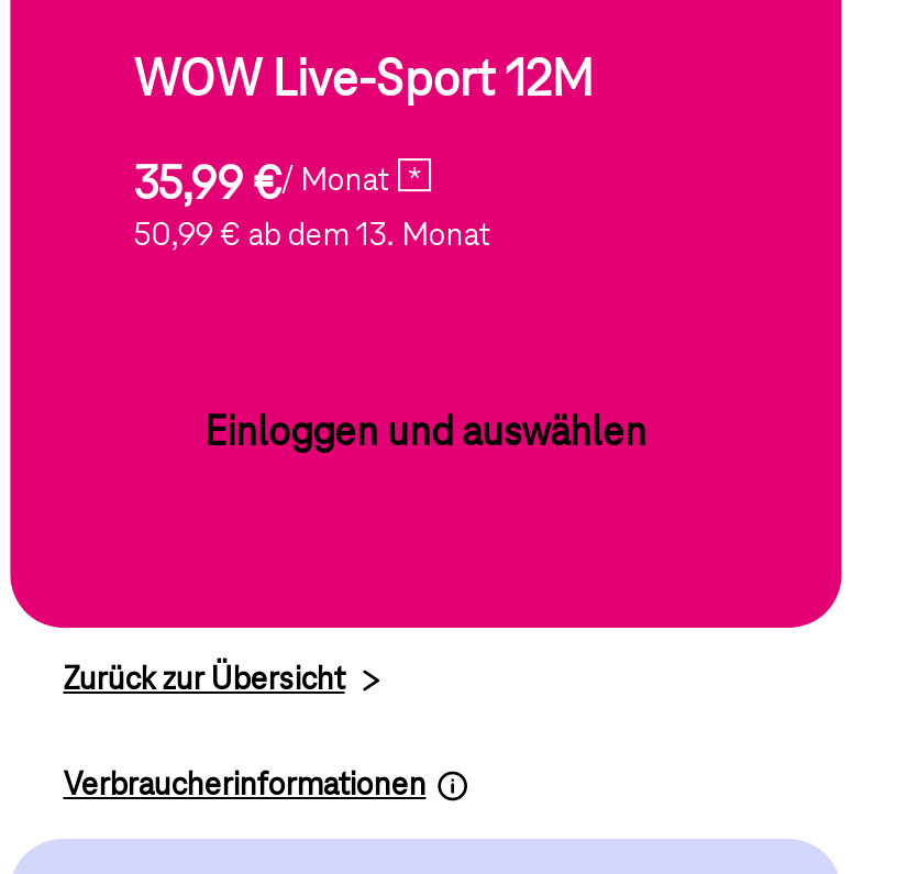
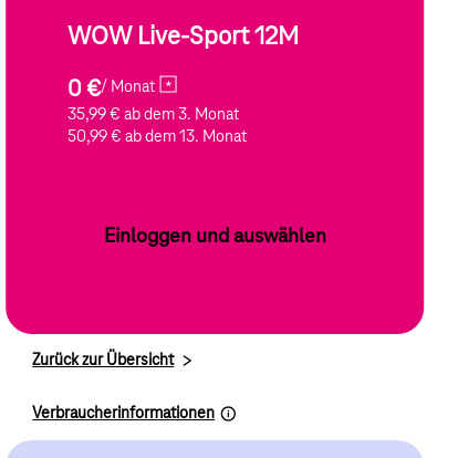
[133,159,389,210] 35,99 €/ Monat -> [68,76,239,124] 0 €/ Monat | 35,99 €ab dem 3. Monat

